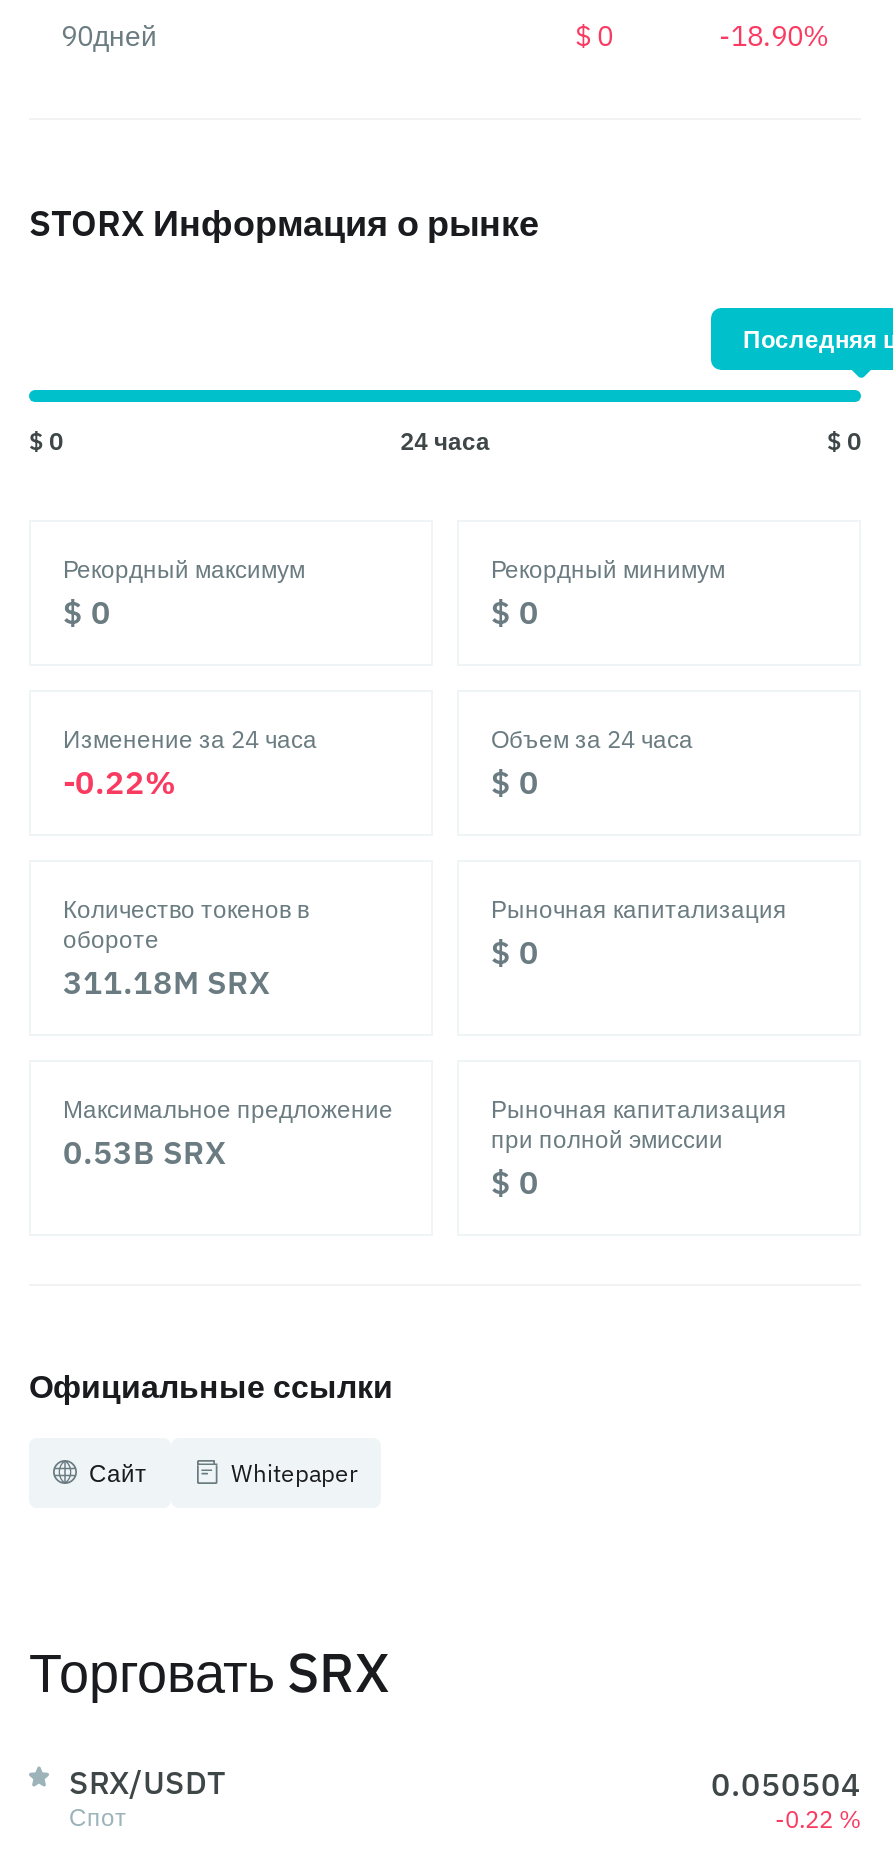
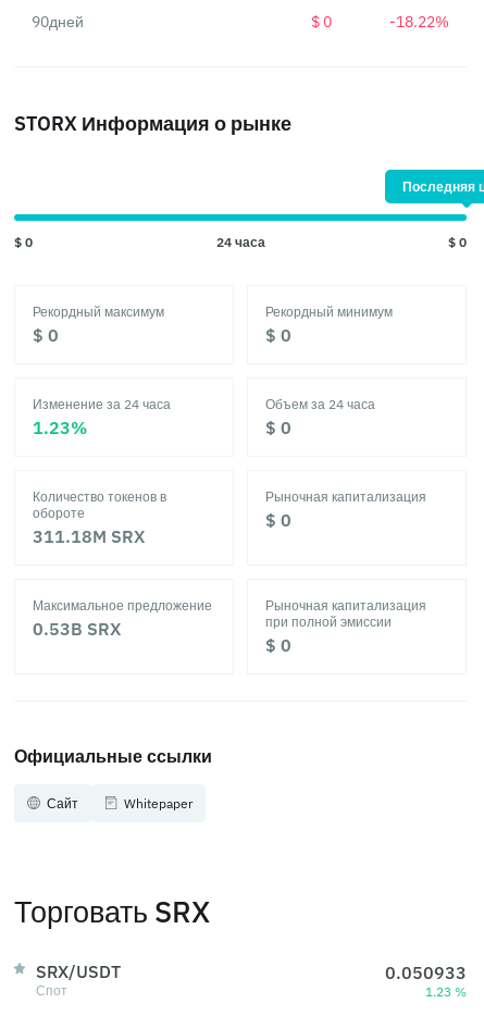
[719,18,829,54] -18.90% -> [389,12,449,32] -18.22%
[63,762,175,802] -0.22% -> [33,417,87,438] 1.23%
[711,1764,861,1804] 0.050504 -> [385,962,467,983] 0.050933
[775,1804,861,1834] -0.22 % -> [425,983,467,1000] 1.23 %

